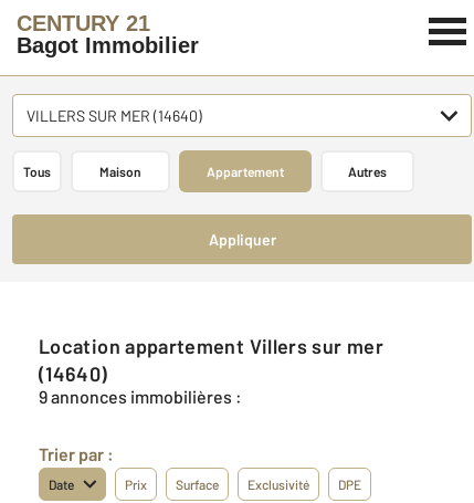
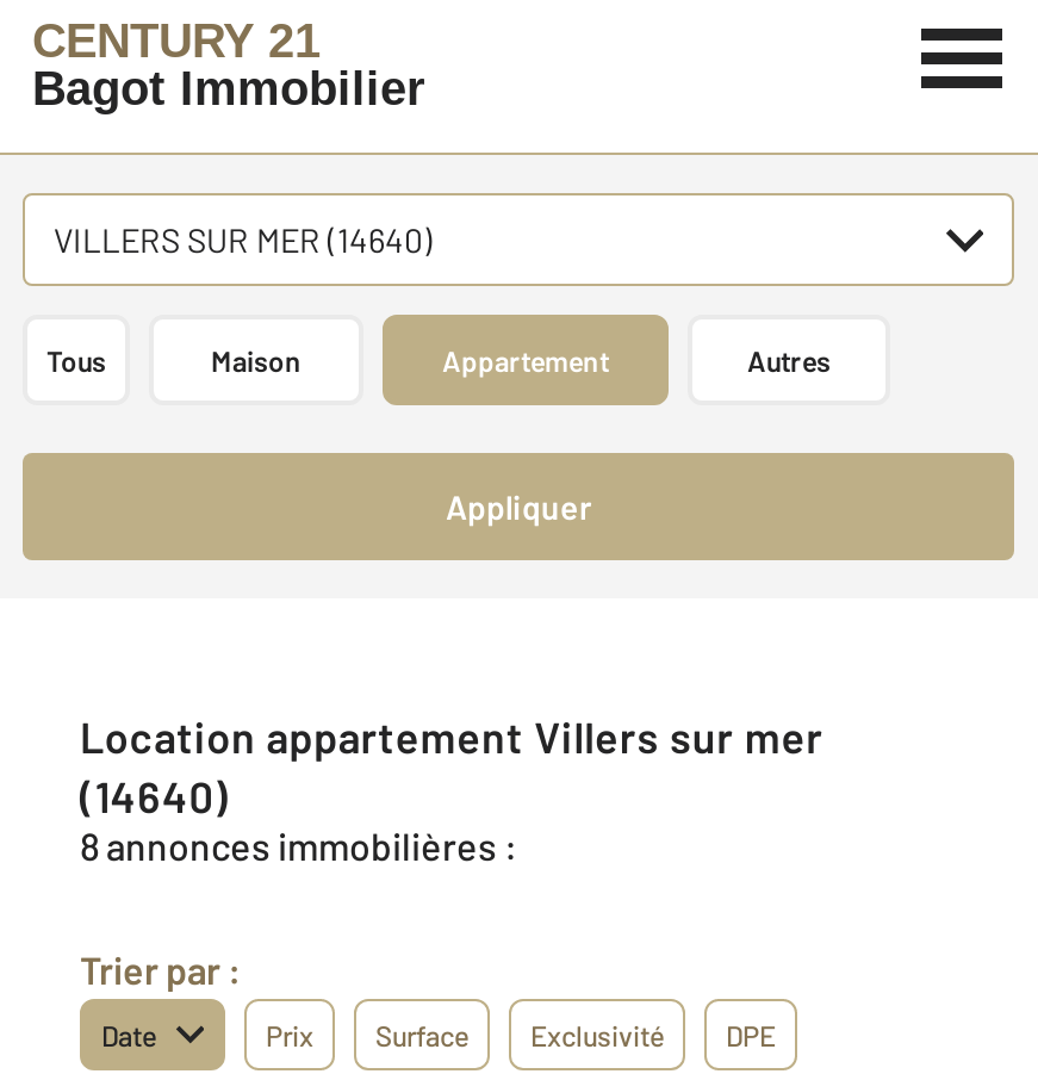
[39,386,242,407] 9 annonces immobilières : -> [80,822,518,868] 8 annonces immobilières :

